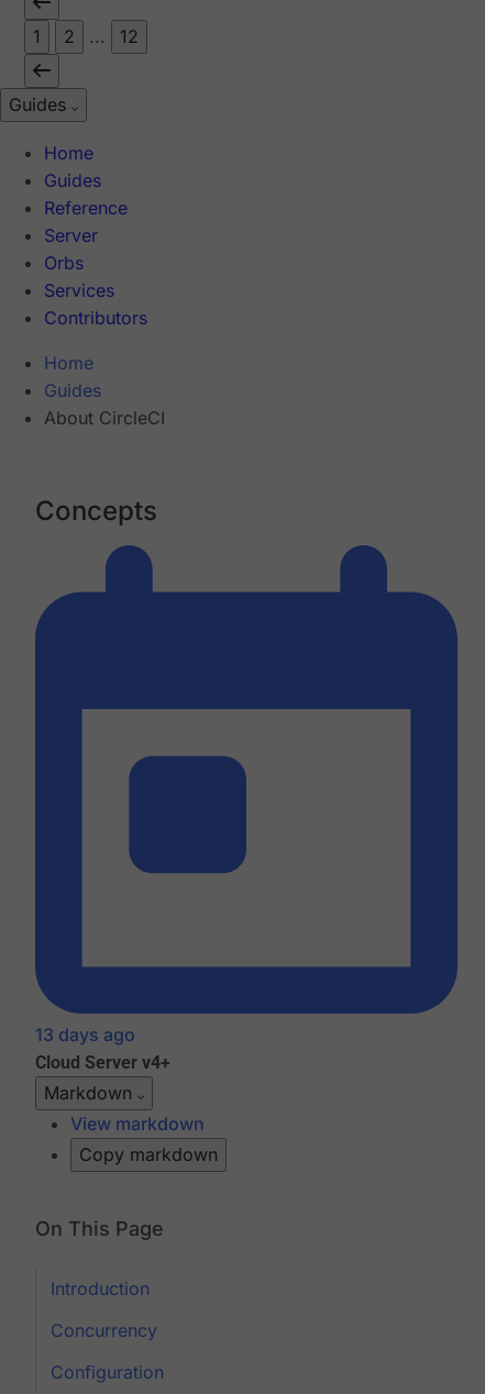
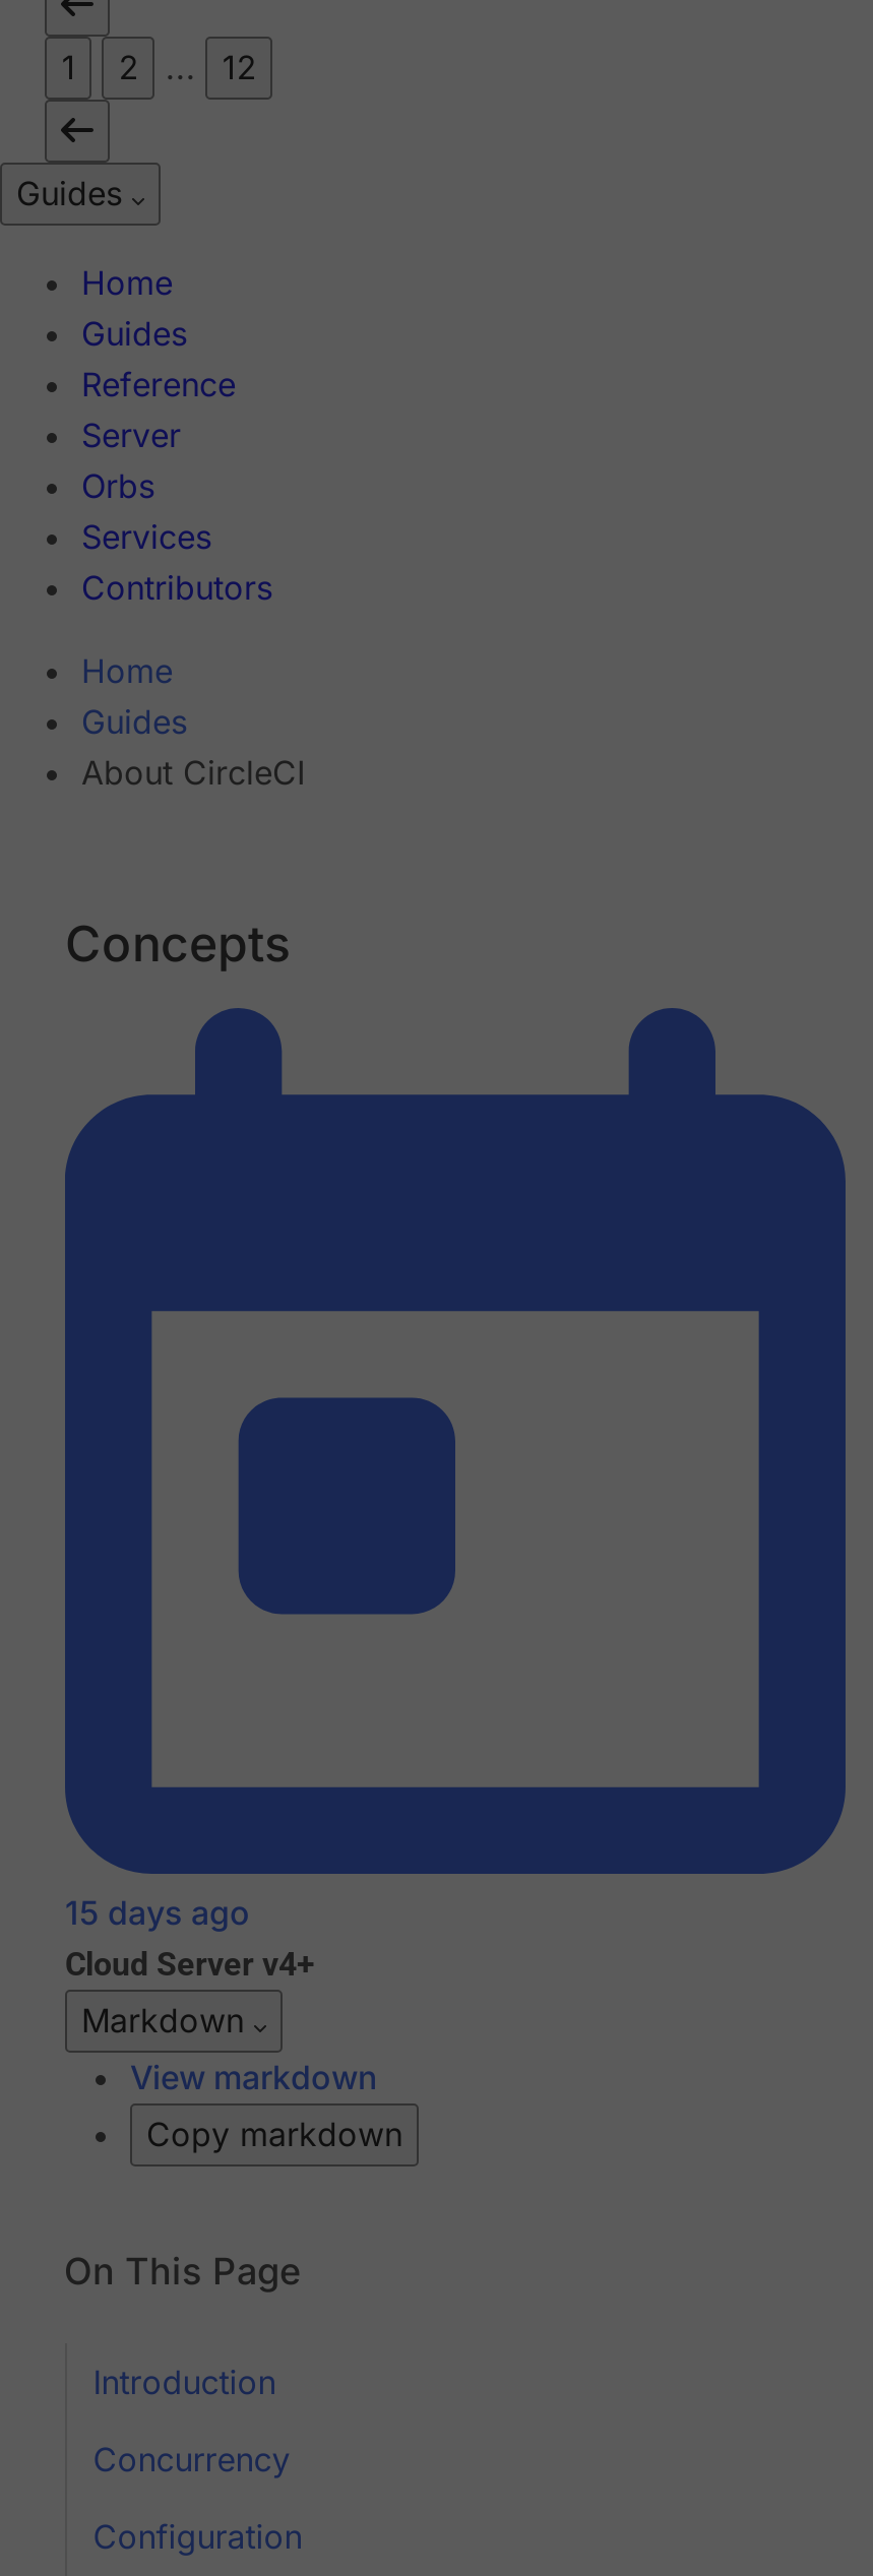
[35,1024,135,1046] 13 days ago -> [65,1893,250,1934] 15 days ago

